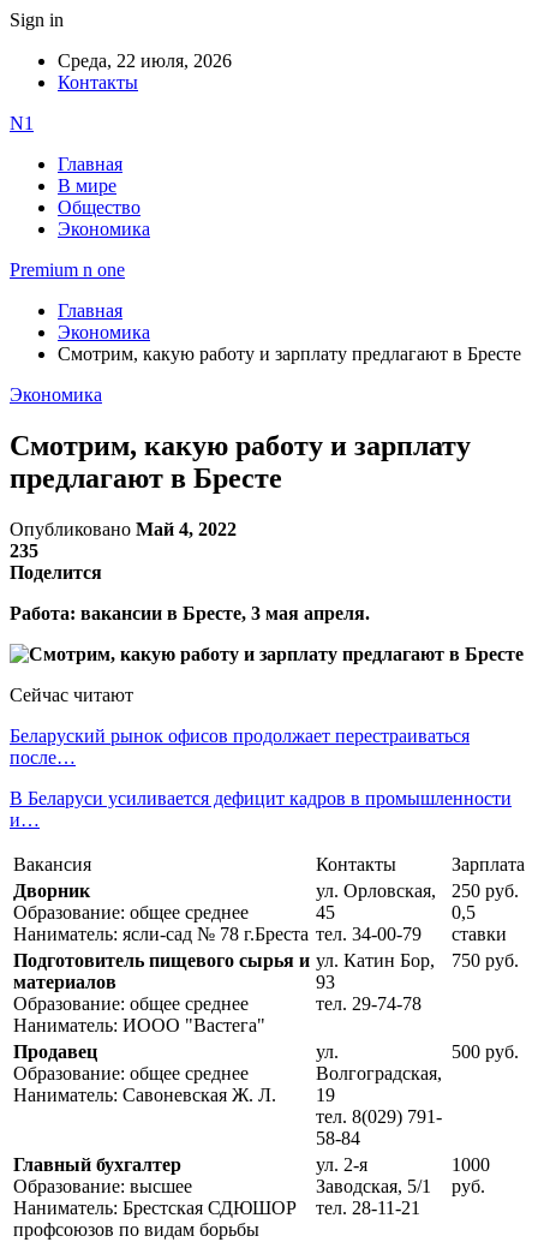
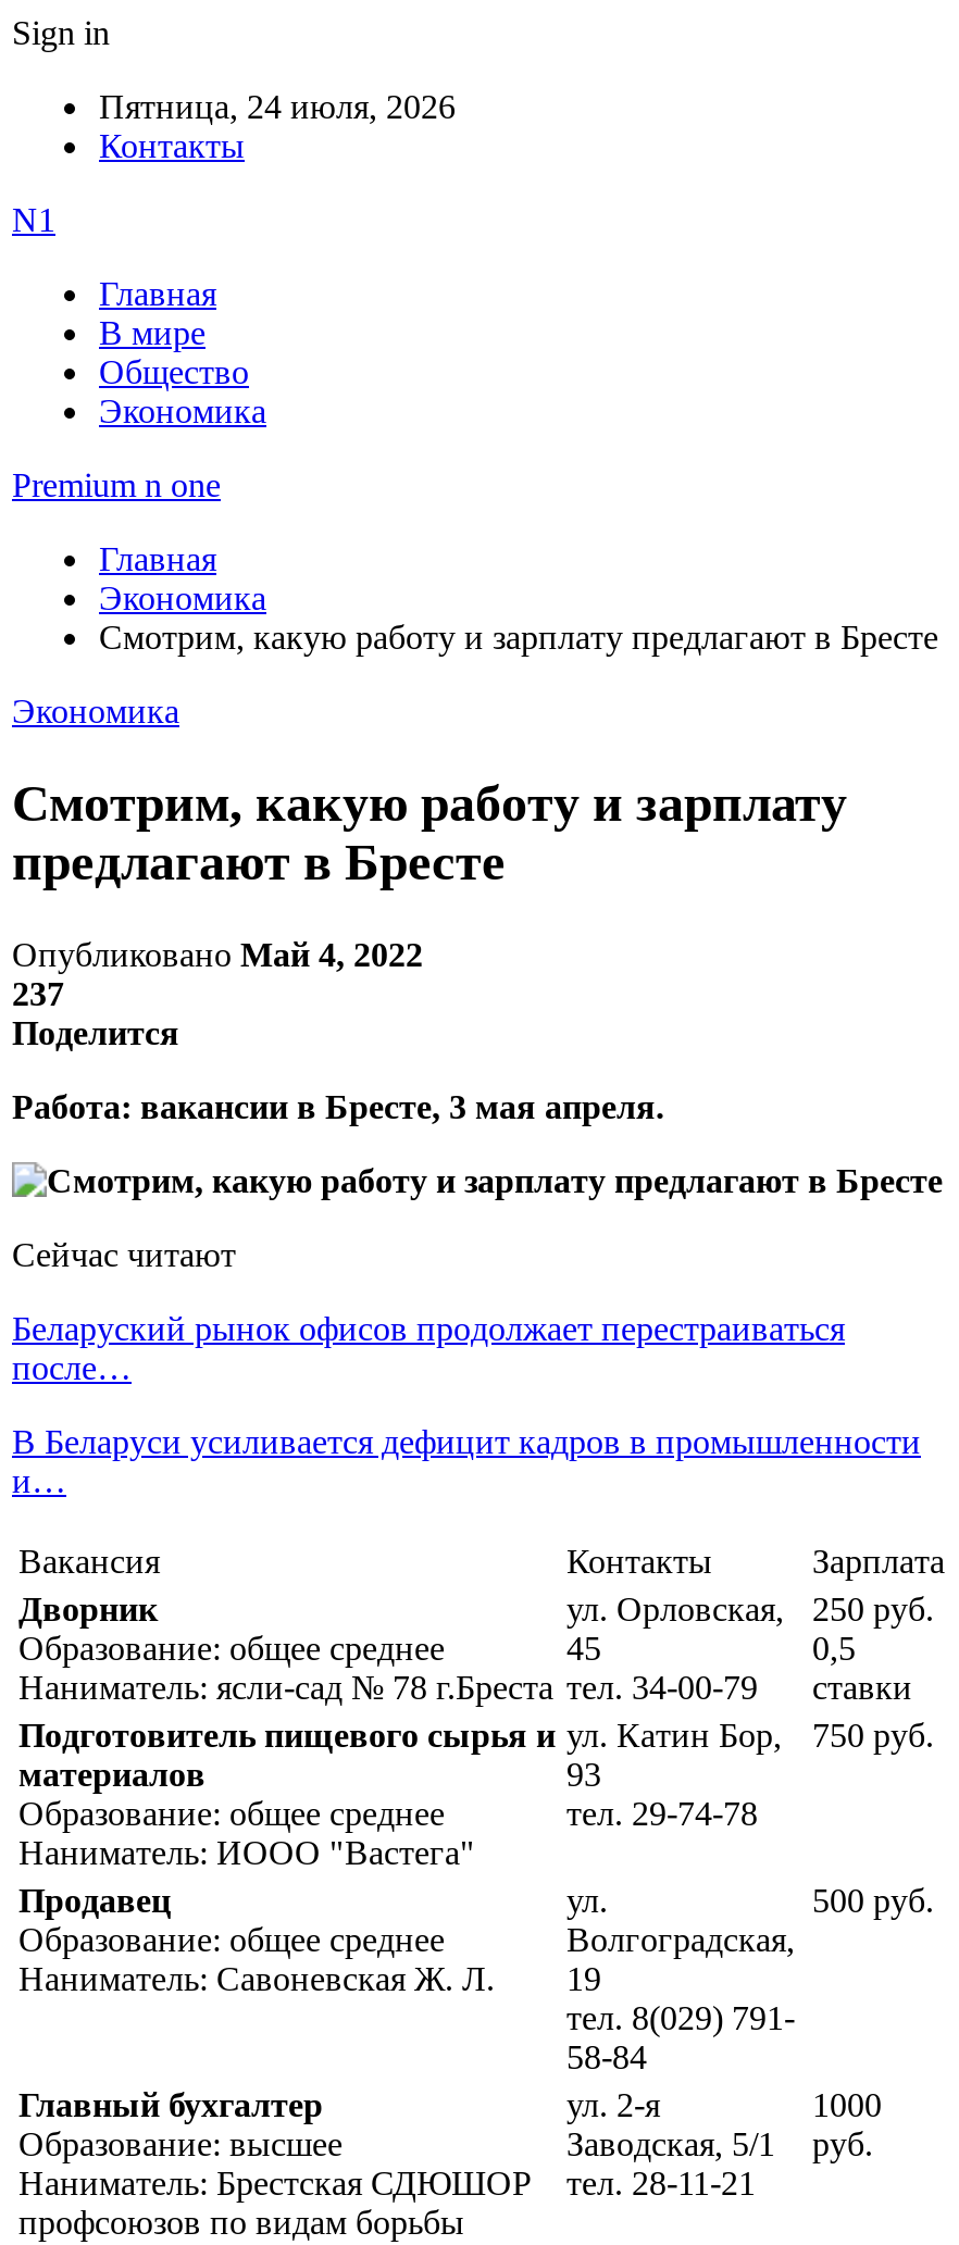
[58,50,232,71] Среда, 22 июля, 2026 -> [99,88,456,125] Пятница, 24 июля, 2026
[10,540,38,561] 235 -> [12,975,64,1012] 237

